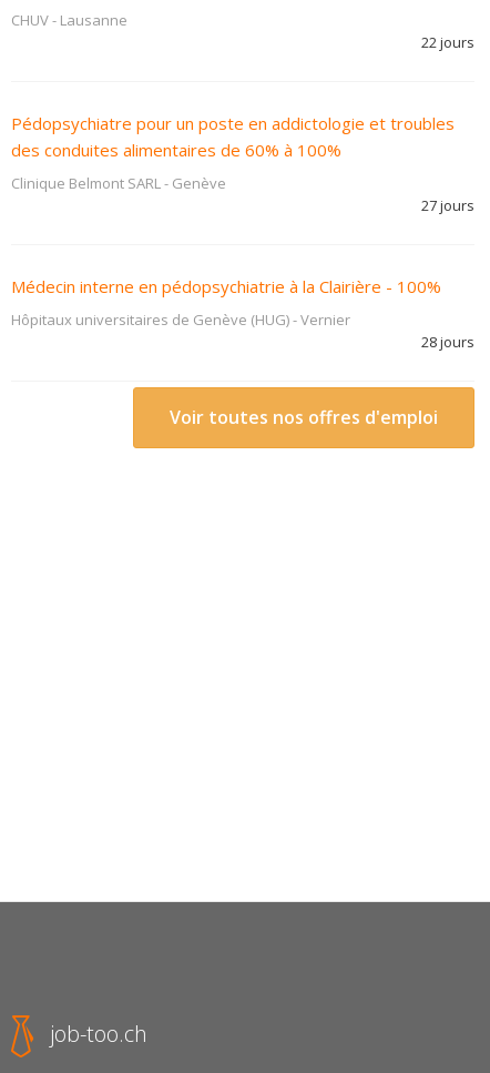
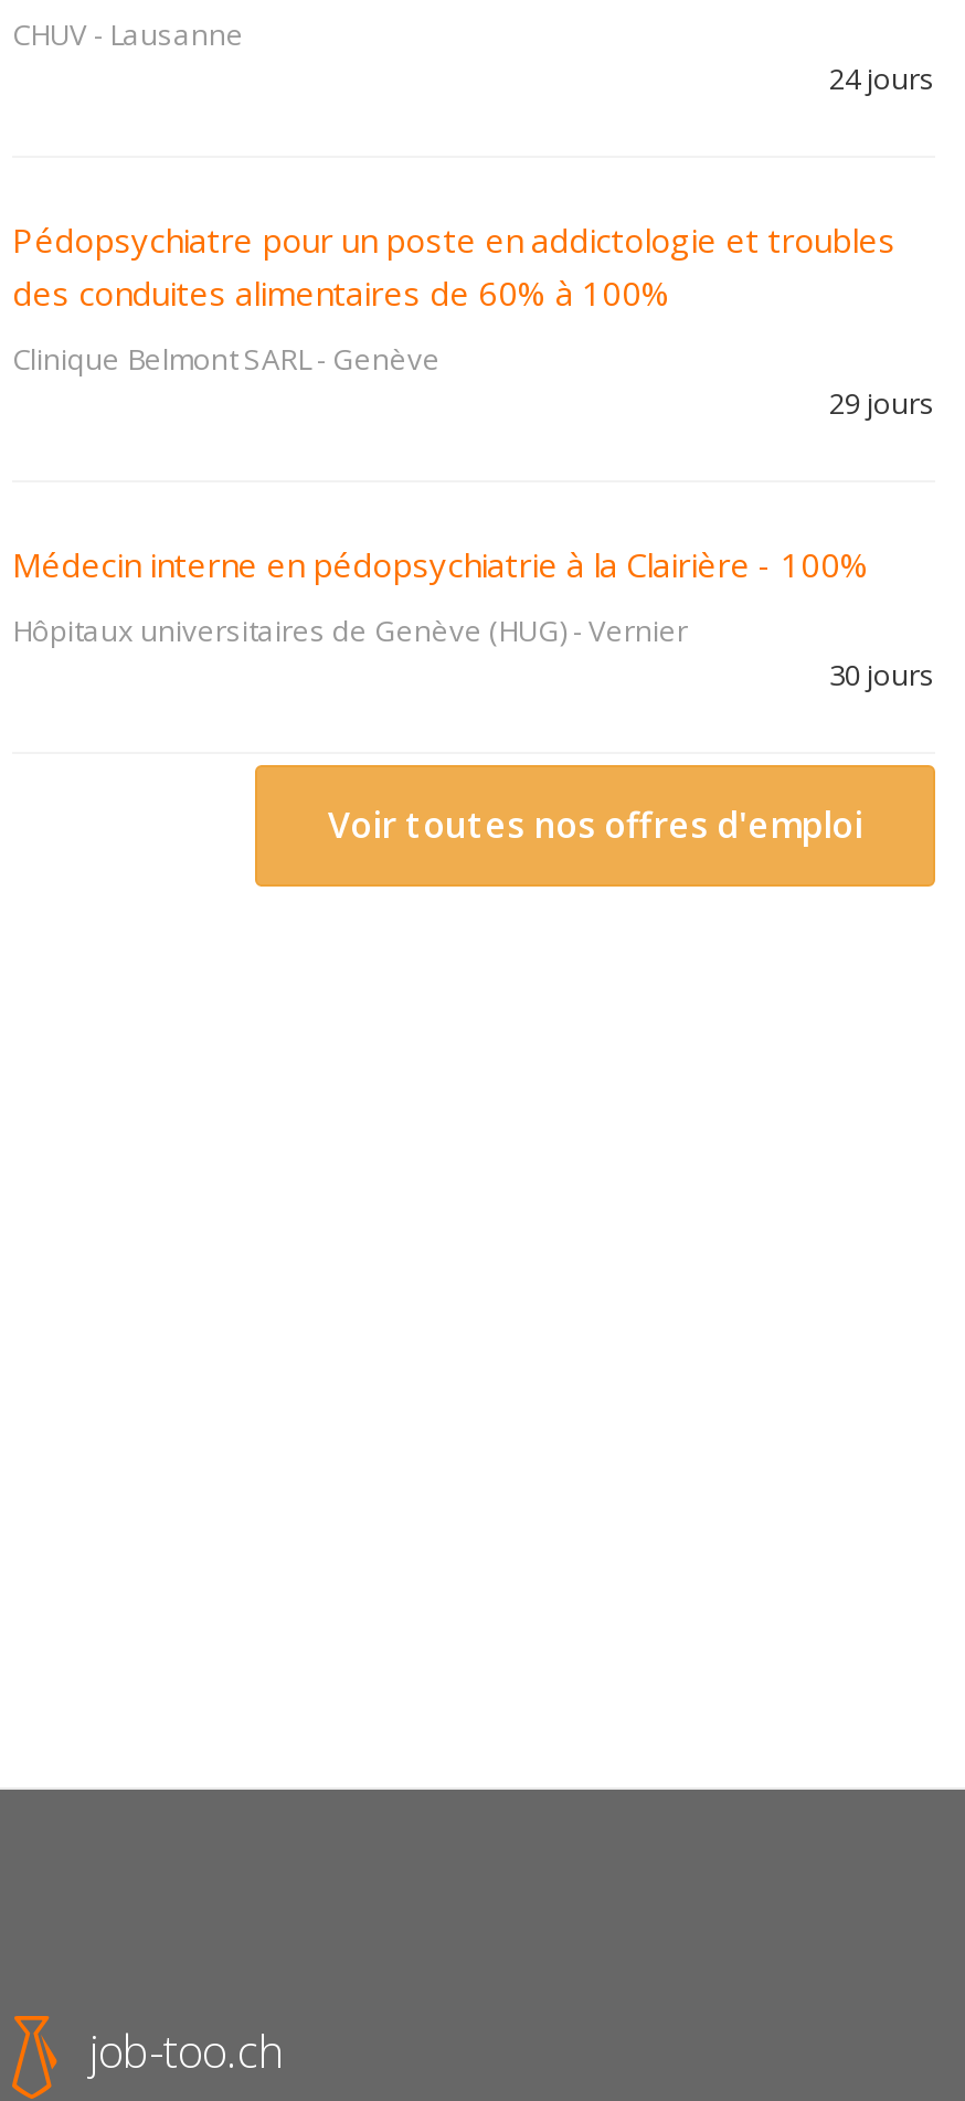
[421,32,474,52] 22 jours -> [829,59,935,98] 24 jours
[421,195,474,215] 27 jours -> [829,383,935,423] 29 jours
[421,332,474,352] 28 jours -> [829,655,935,694] 30 jours

